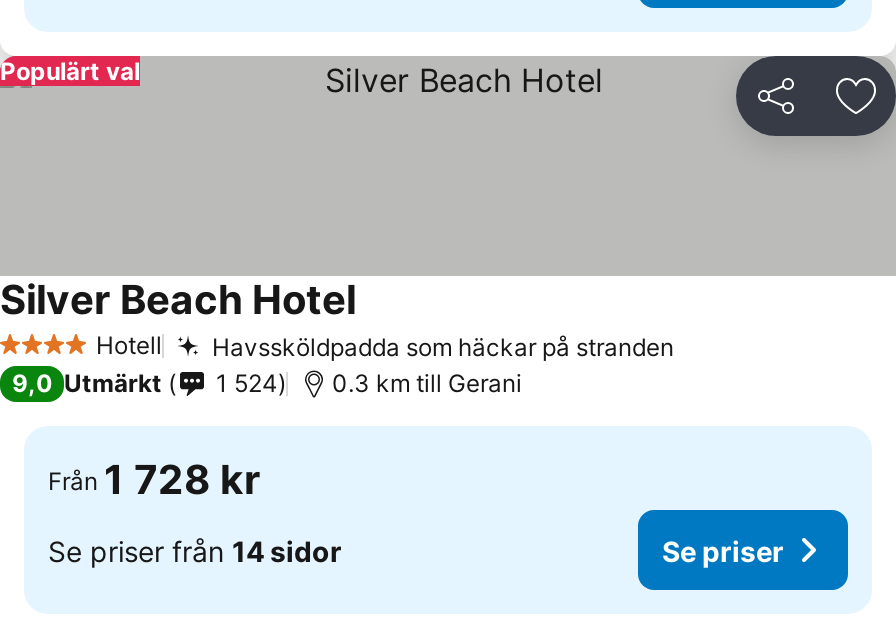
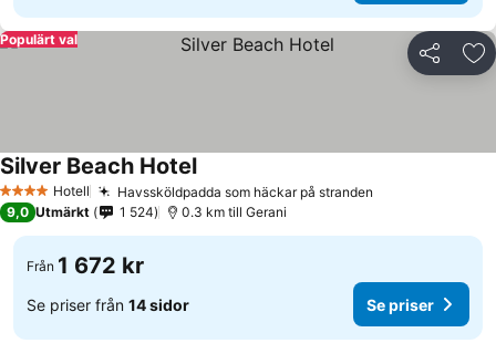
[48,456,260,504] Från 1 728 kr -> [27,252,144,279] Från 1 672 kr

